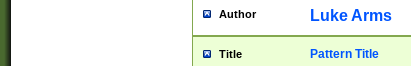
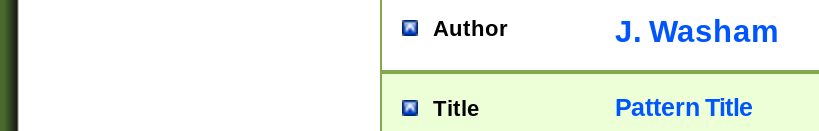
[309,7,391,24] Luke Arms -> [615,14,779,48] J. Washam

